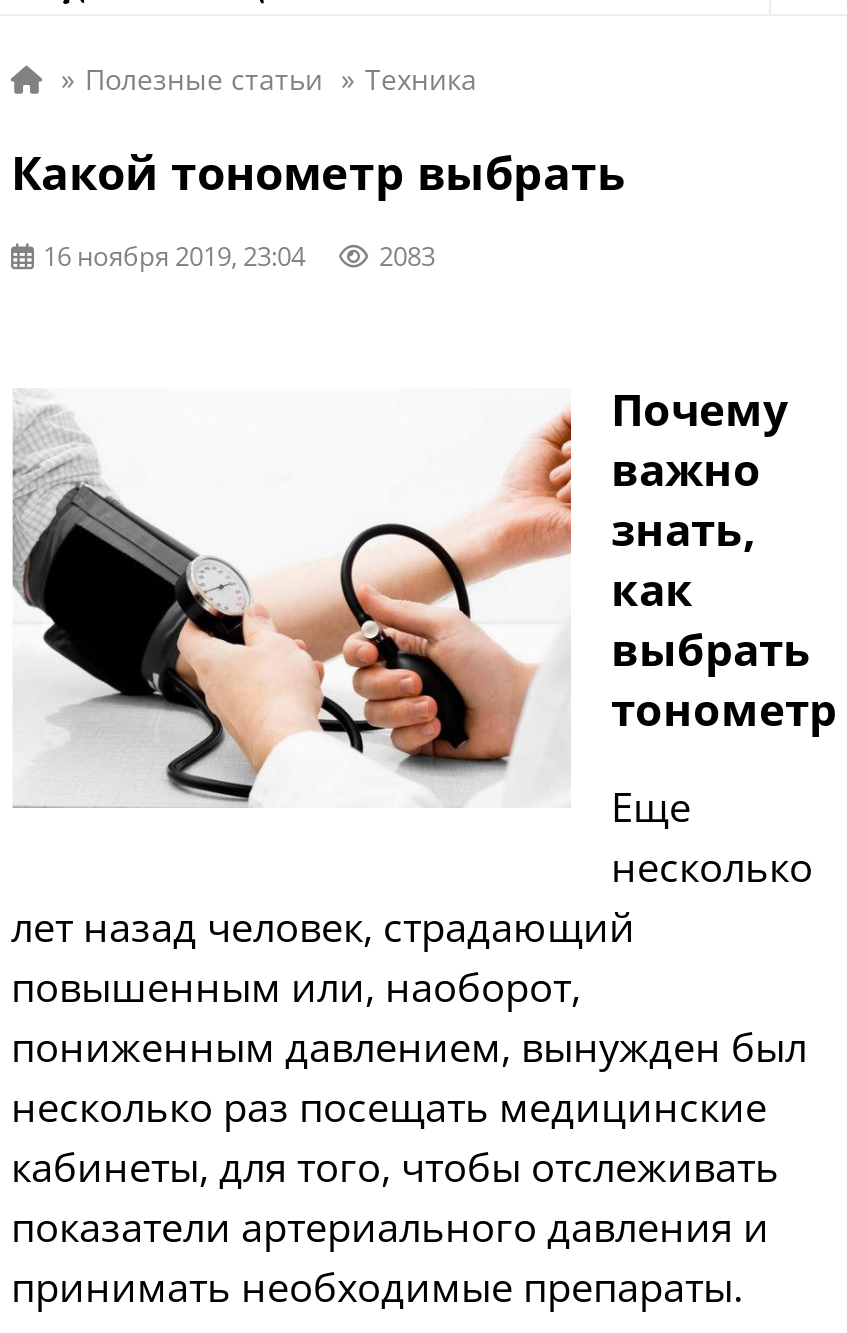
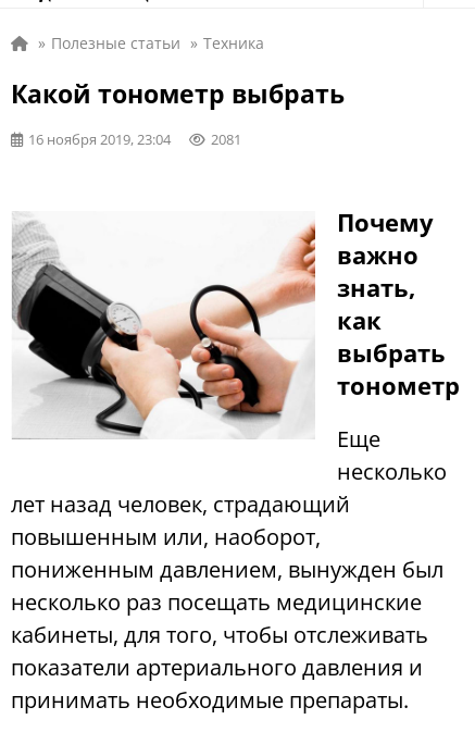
[379,238,435,274] 2083 -> [211,129,241,149] 2081

